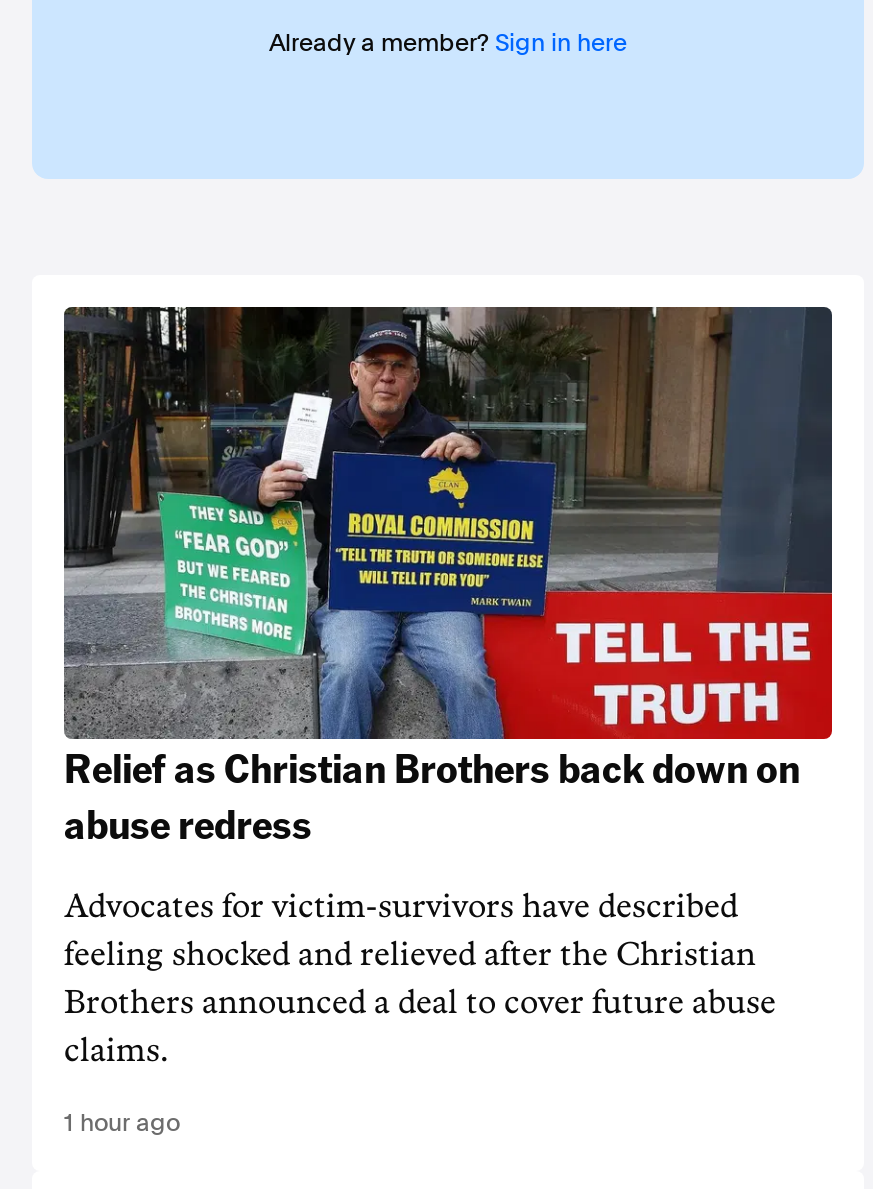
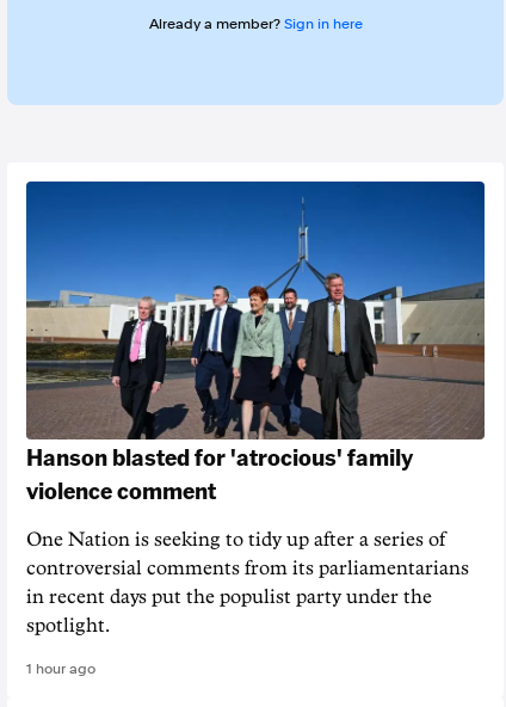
[62,305,834,849] [image] | Relief as Christian Brothers back down on | abuse redress -> [25,180,486,505] [image] | Hanson blasted for 'atrocious' family | violence comment
[64,891,738,923] Advocates for victim-survivors have described -> [26,530,445,549] One Nation is seeking to tidy up after a series of
[64,939,756,971] feeling shocked and relieved after the Christian -> [26,559,469,578] controversial comments from its parliamentarians
[64,987,776,1019] Brothers announced a deal to cover future abuse -> [26,588,432,607] in recent days put the populist party under the
[64,1035,168,1067] claims. -> [26,616,110,635] spotlight.

